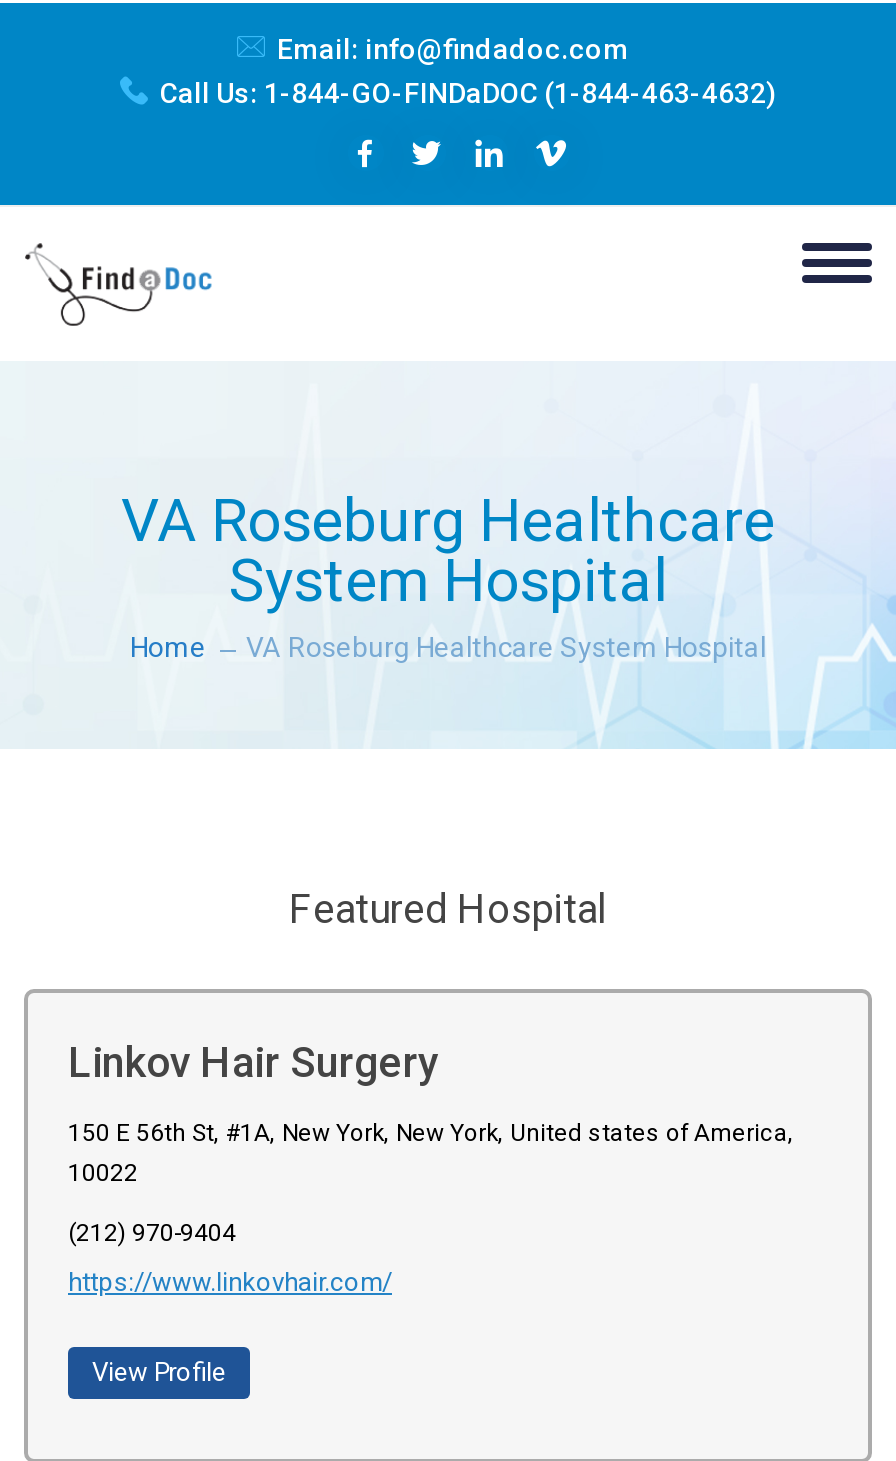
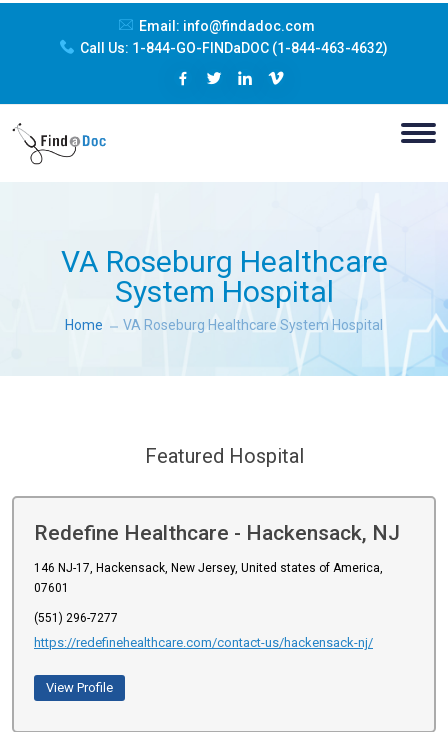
[68,1040,438,1088] Linkov Hair Surgery -> [34,521,400,545] Redefine Healthcare - Hackensack, NJ
[68,1120,794,1188] 150 E 56th St, #1A, New York, New York, United states of America, | 10022 -> [34,561,383,595] 146 NJ-17, Hackensack, New Jersey, United states of America, | 07601
[68,1220,236,1248] (212) 970-9404 -> [34,611,118,625] (551) 296-7277
[68,1268,392,1298] https://www.linkovhair.com/ -> [34,635,373,650] https://redefinehealthcare.com/contact-us/hackensack-nj/

